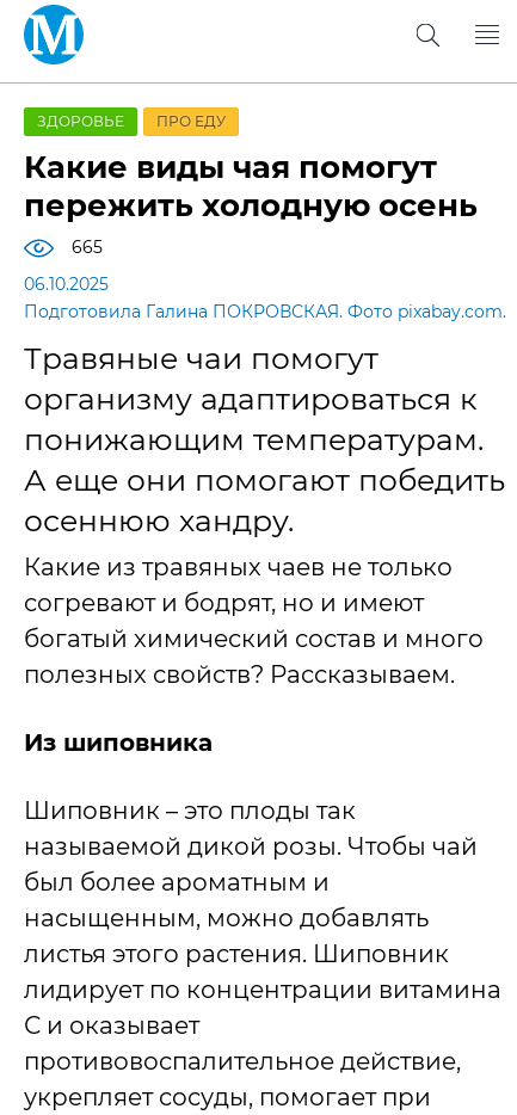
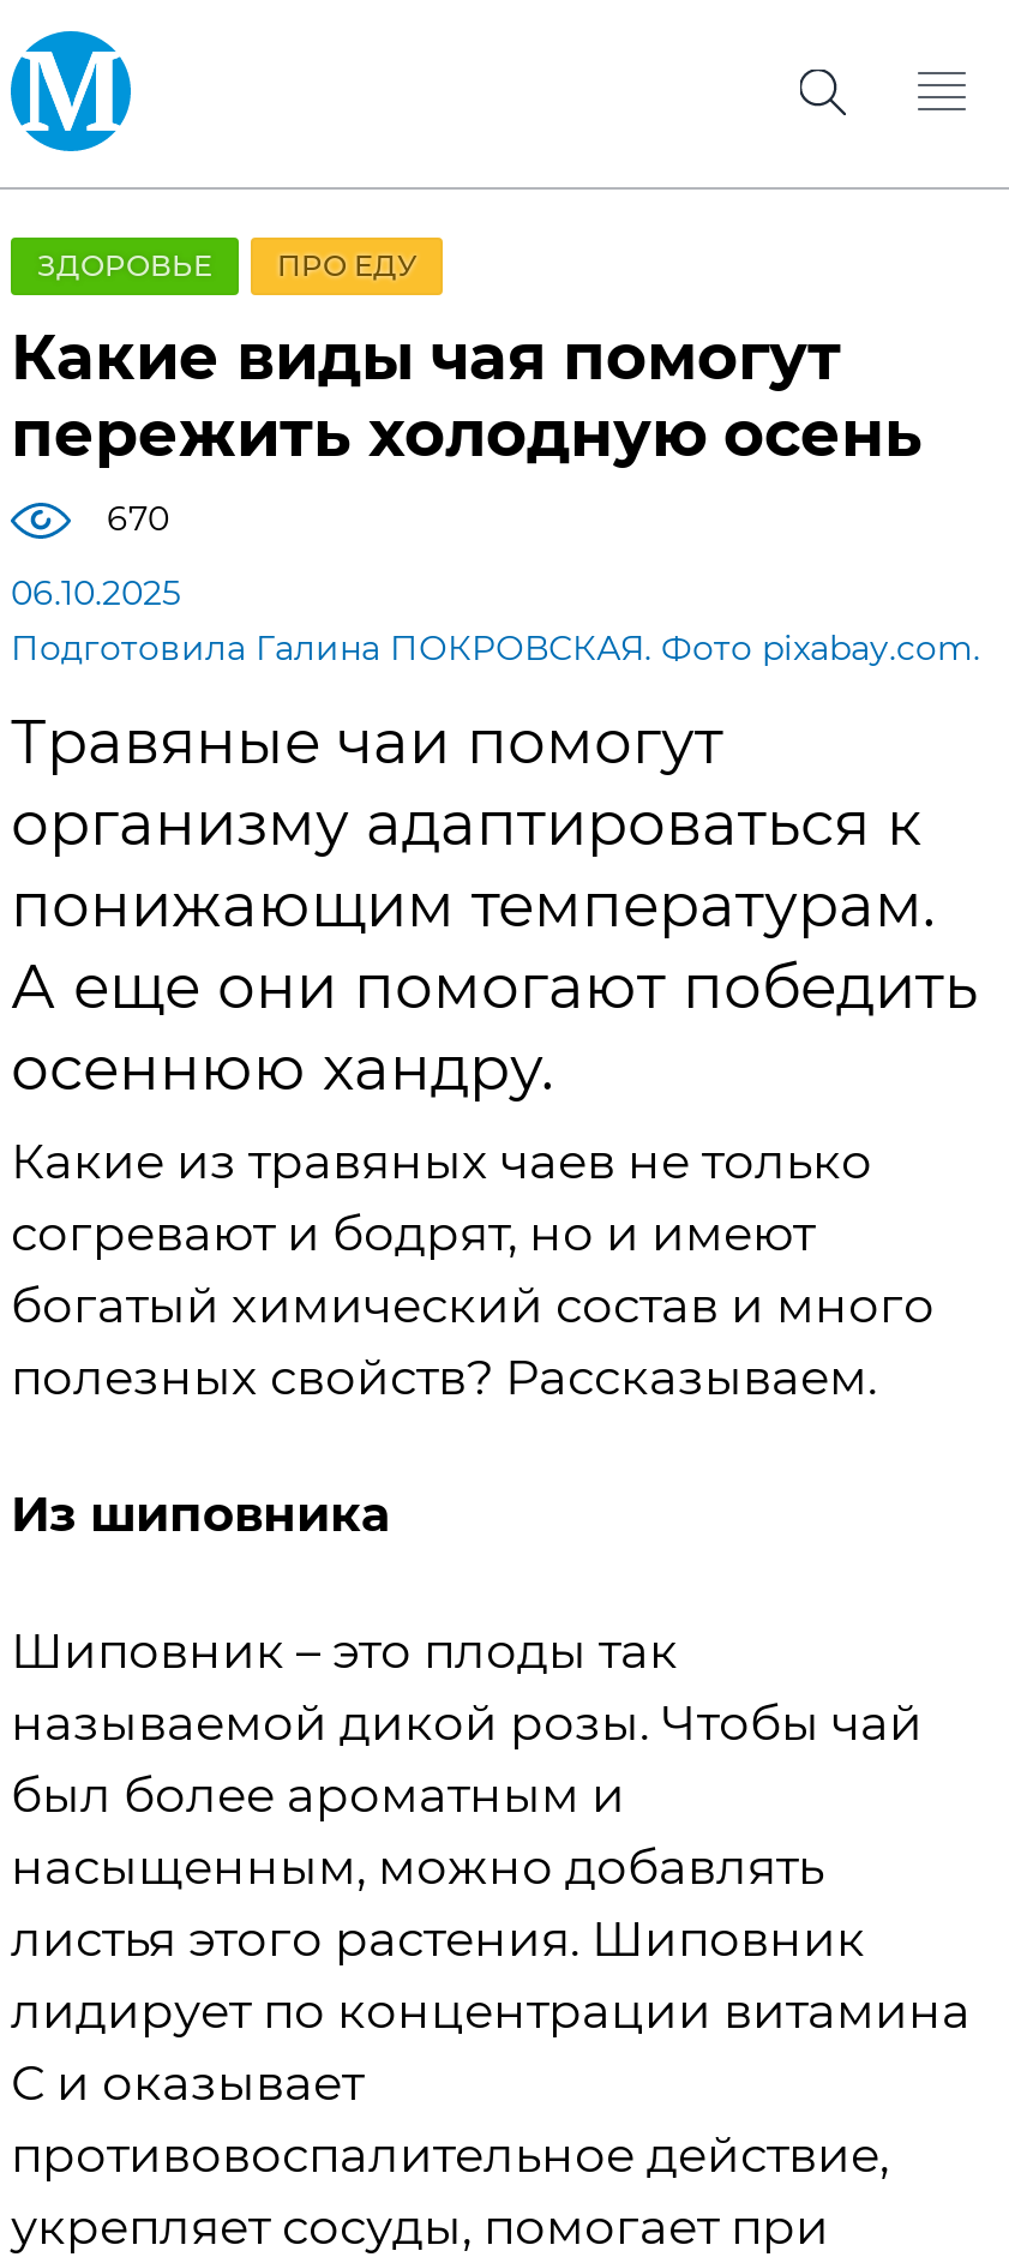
[72,236,103,258] 665 -> [107,497,169,540] 670

